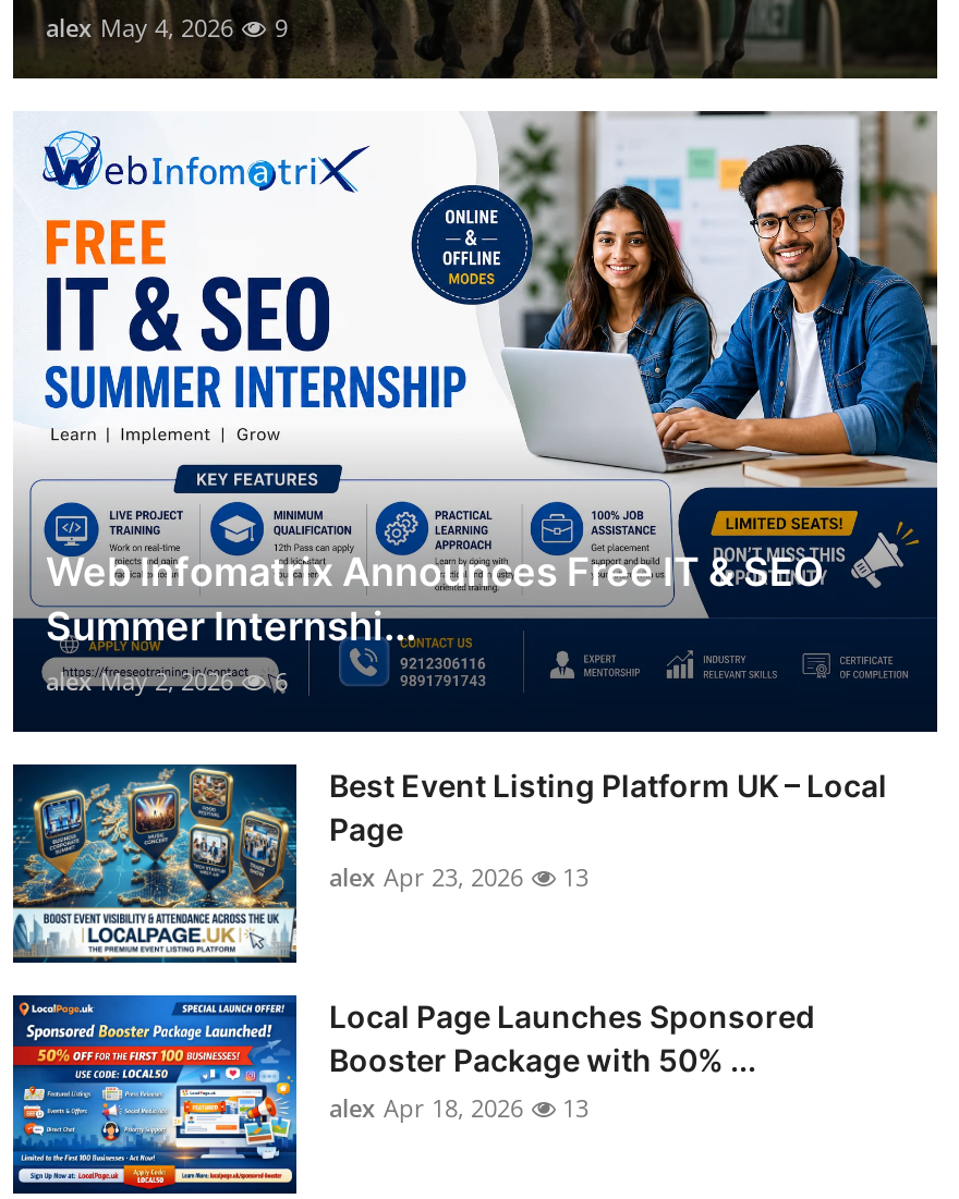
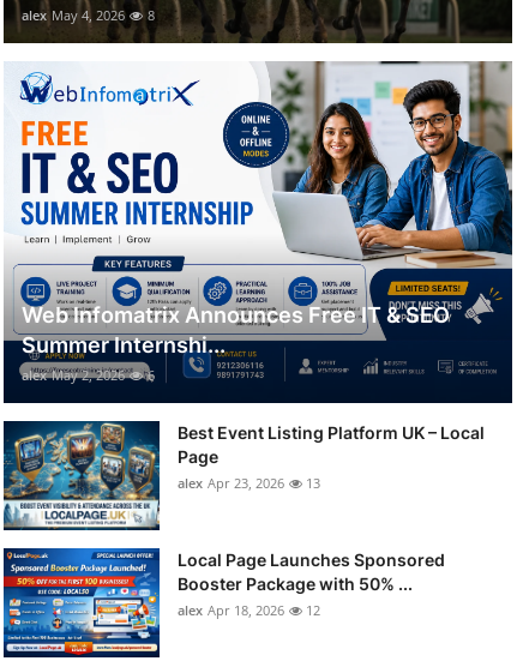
[46,11,288,44] alex May 4, 2026 9 -> [22,6,155,24] alex May 4, 2026 8
[329,1091,588,1124] alex Apr 18, 2026 13 -> [178,601,320,619] alex Apr 18, 2026 12

